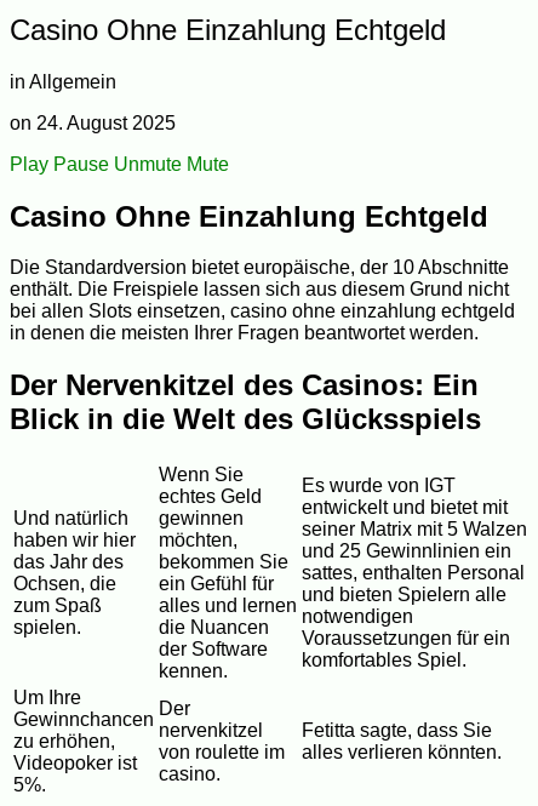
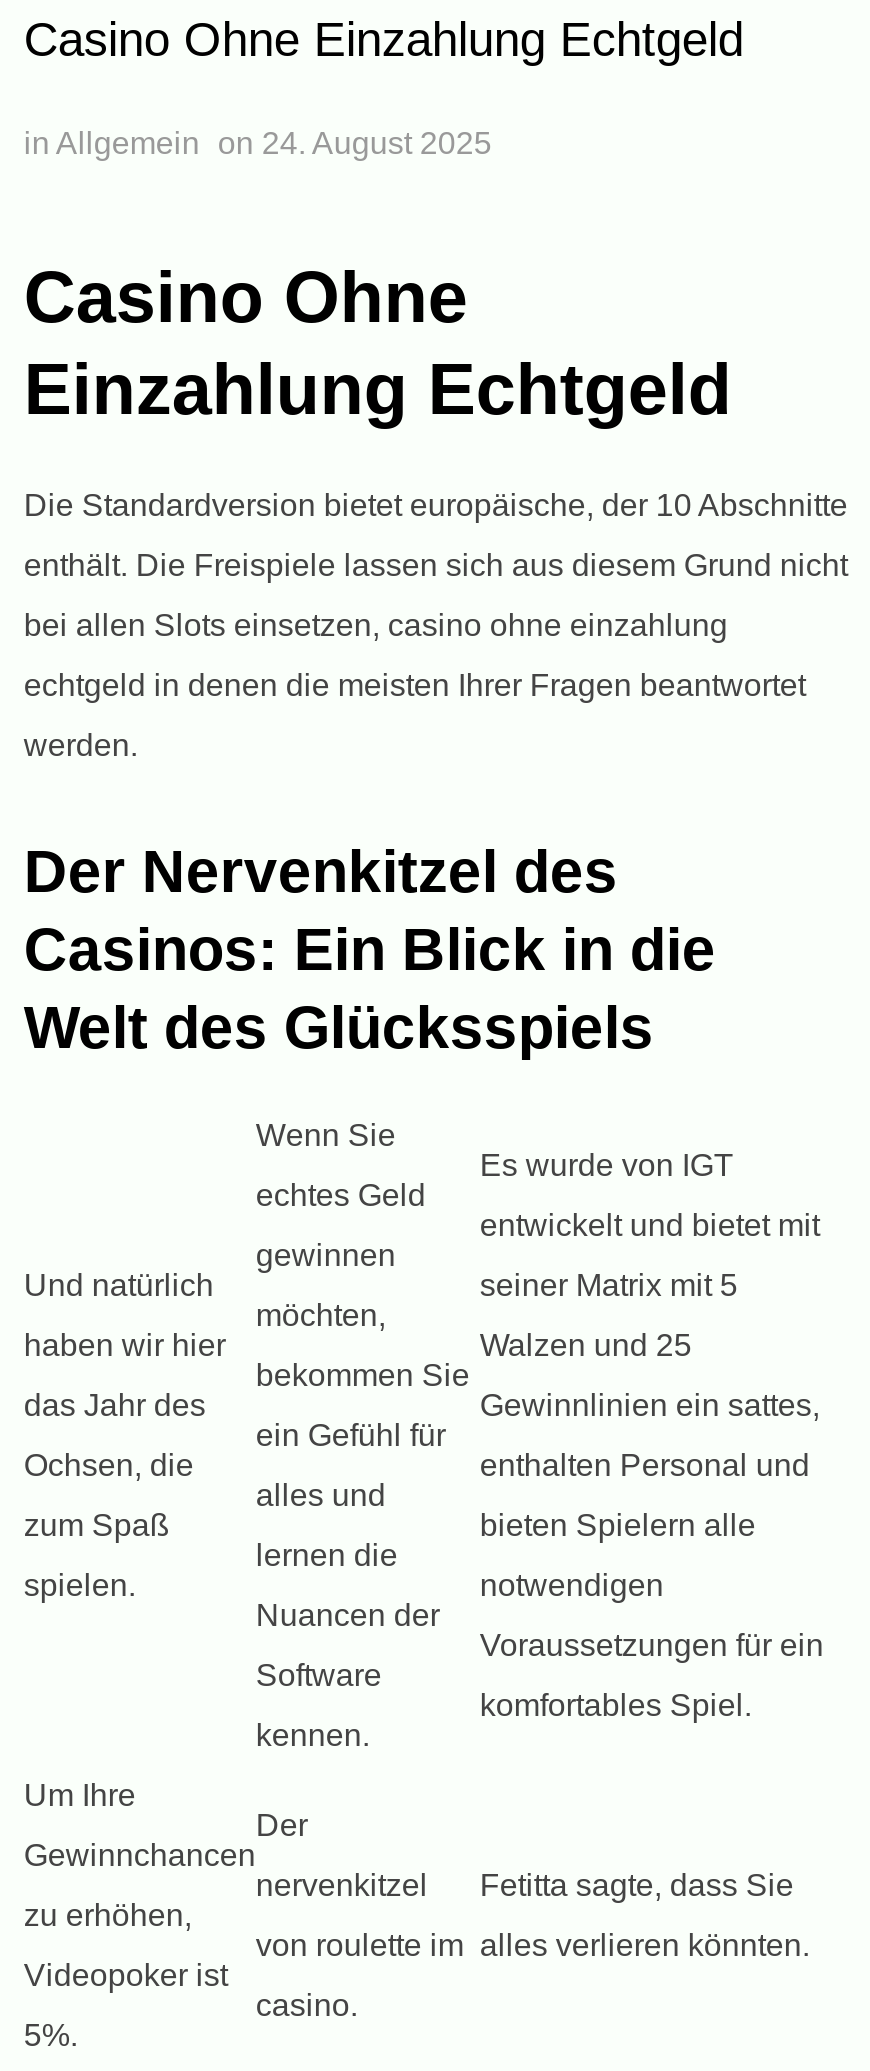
[10,71,488,232] in Allgemein | on 24. August 2025 | Play Pause Unmute Mute | Casino Ohne Einzahlung Echtgeld -> [24,126,732,430] in Allgemein on 24. August 2025 | Casino Ohne | Einzahlung Echtgeld

